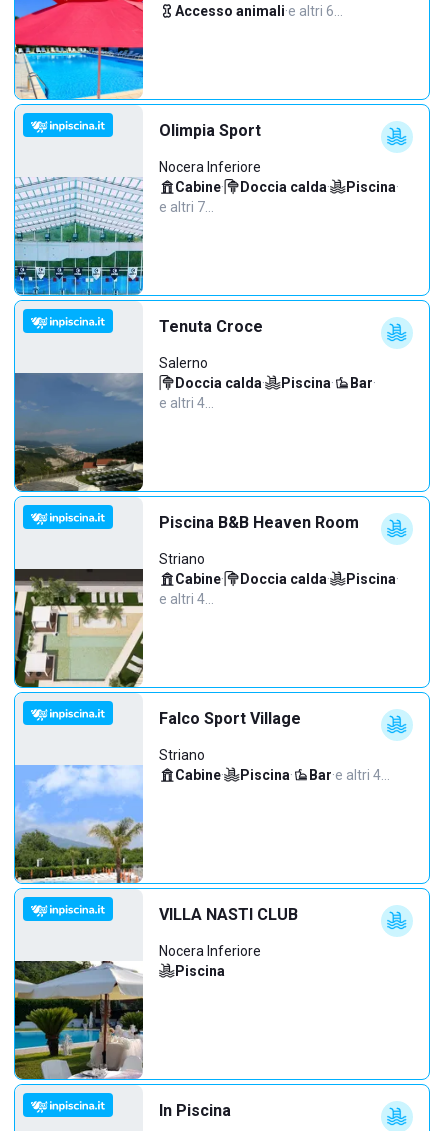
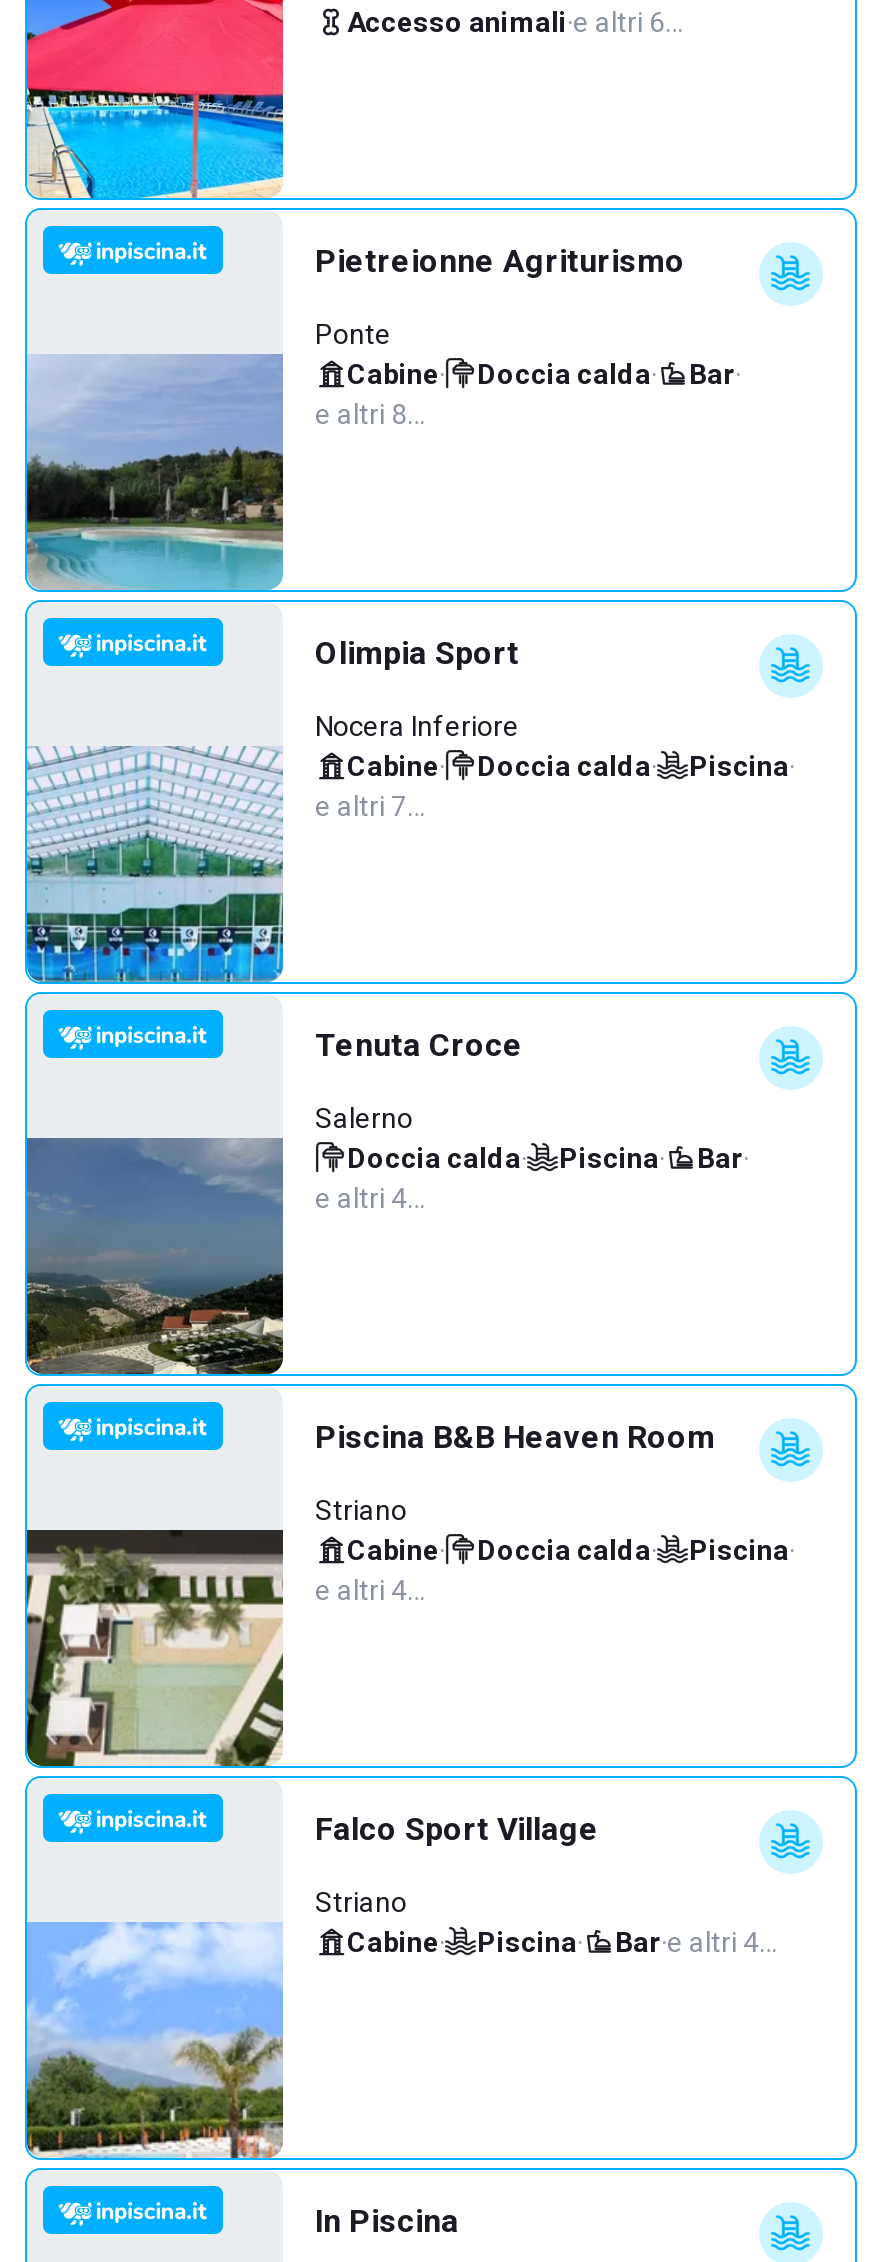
none -> [25,242,741,588] [image] | Pietreionne Agriturismo | Ponte | Cabine· | Doccia calda· | Bar· | e altri 8…
moved [13,121,399,783] -> [23,634,795,1958]: [image] | Olimpia Sport | Nocera Inferiore | ... | Piscina· | Bar·e altri 4…
moved [13,763,145,885] -> [23,1918,287,2162]: [image]
[14,905,298,1080] [image] | VILLA NASTI CLUB | Nocera Inferiore | Piscina -> none

